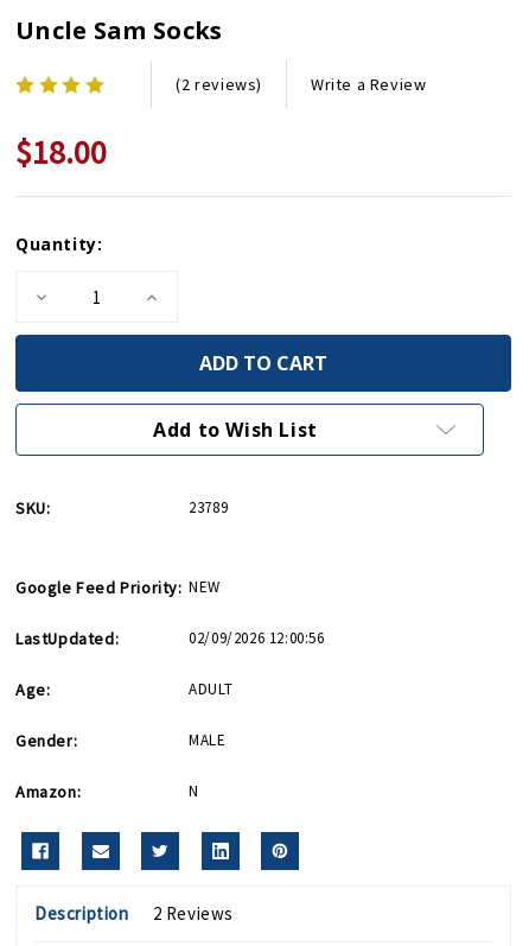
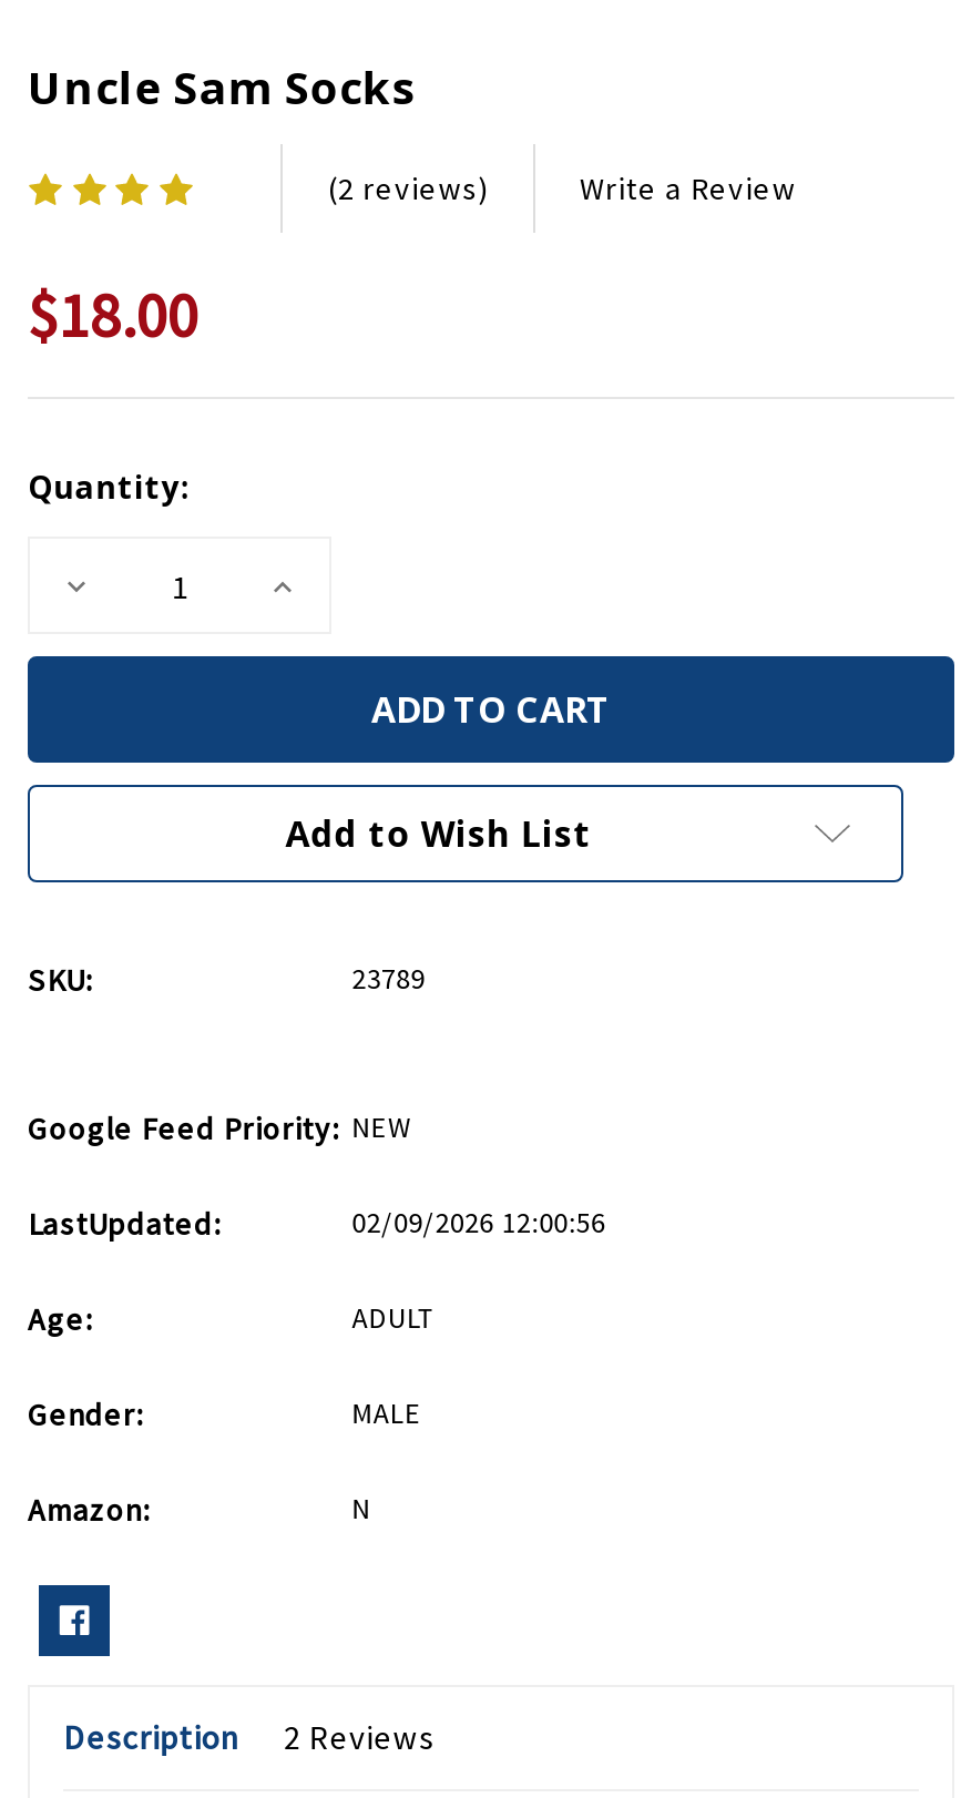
[81,831,121,871] [image] -> none
[140,831,180,871] [image] -> none
[200,831,241,871] [image] -> none
[260,831,300,871] [image] -> none

